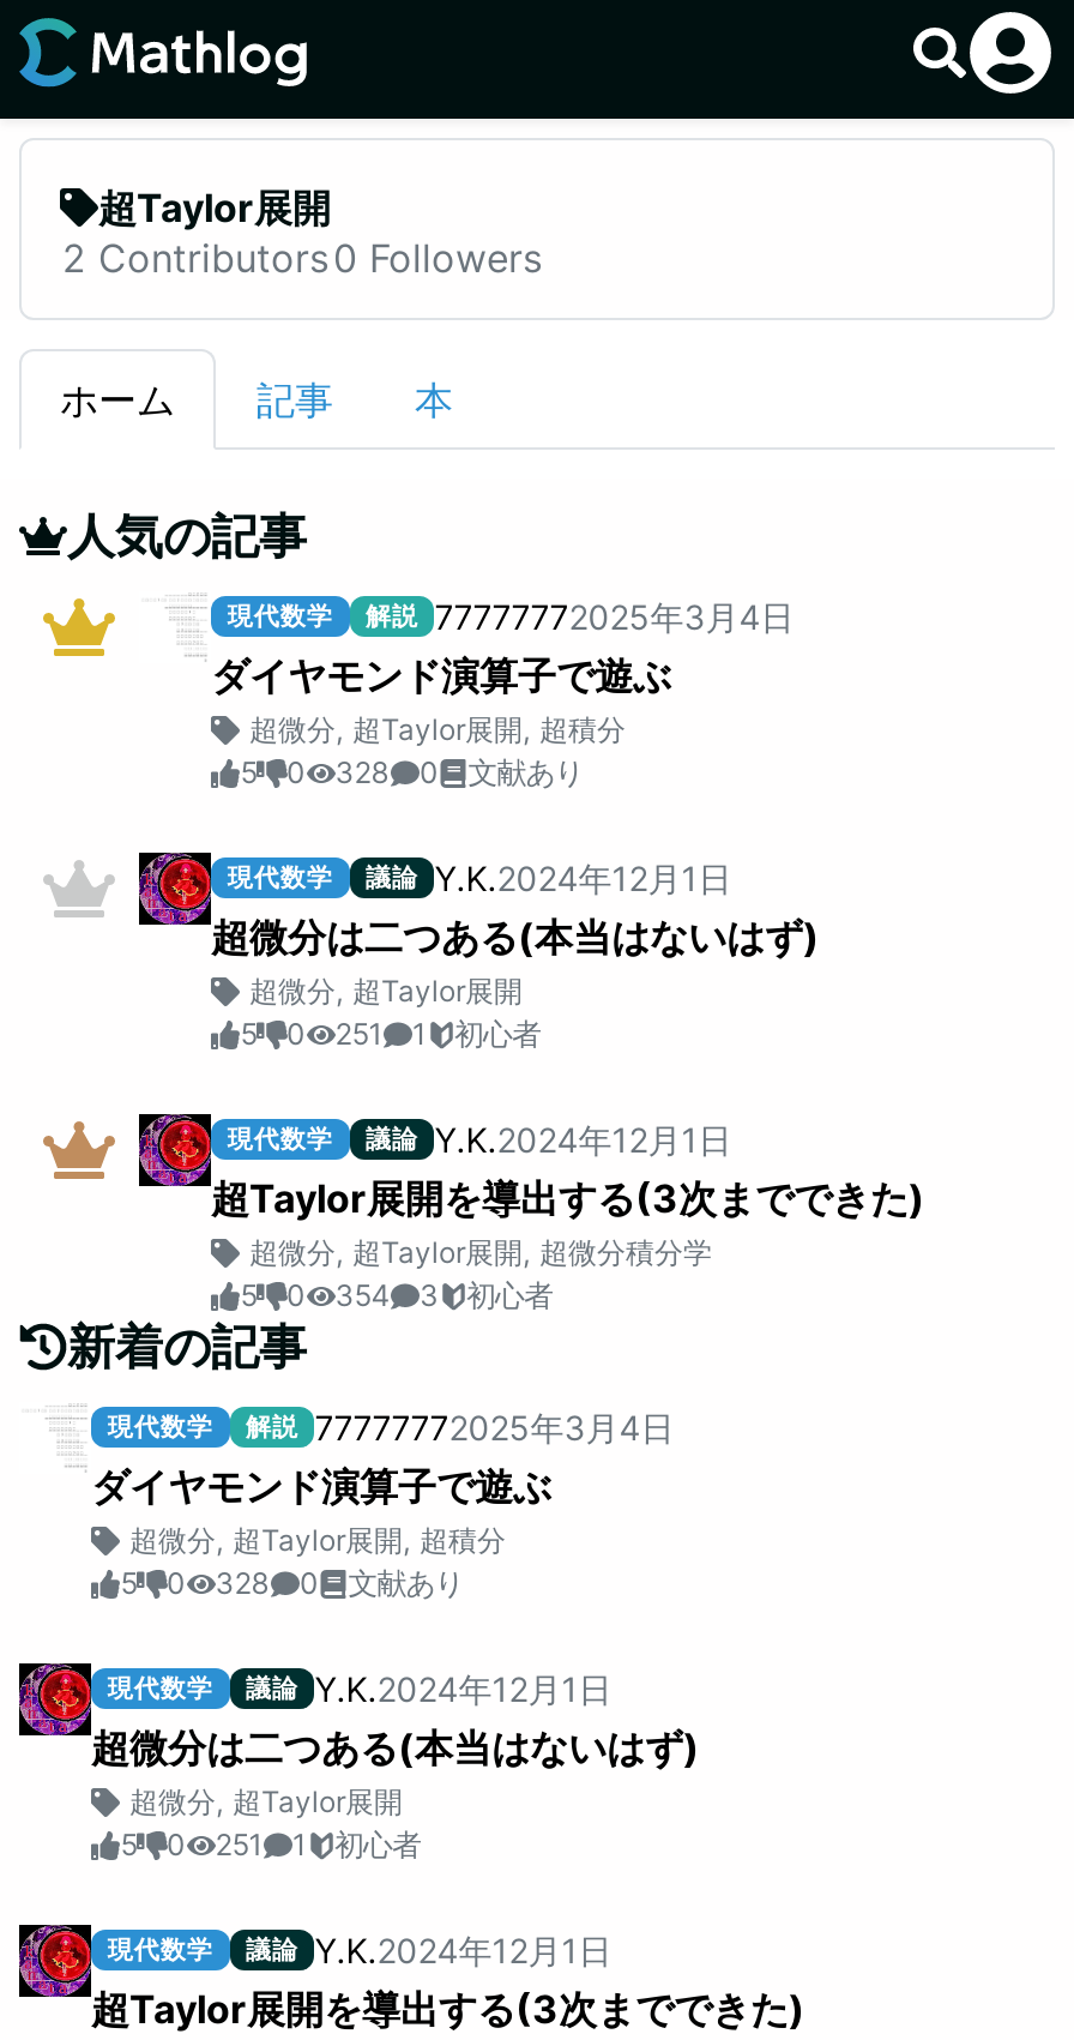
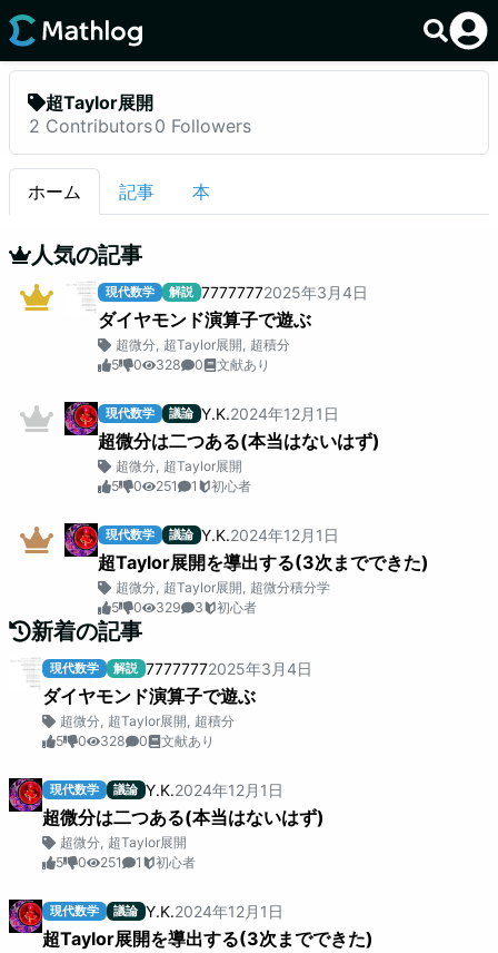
[335,1277,390,1313] 354 -> [155,599,181,616] 329

